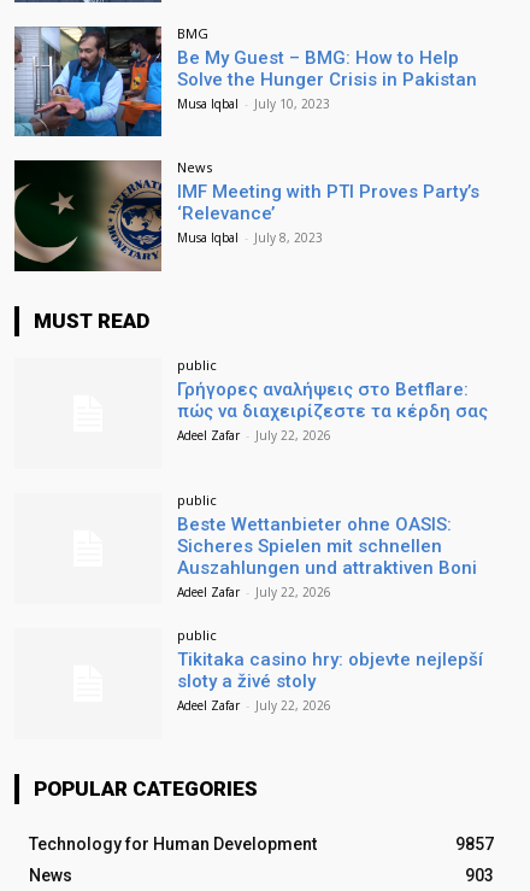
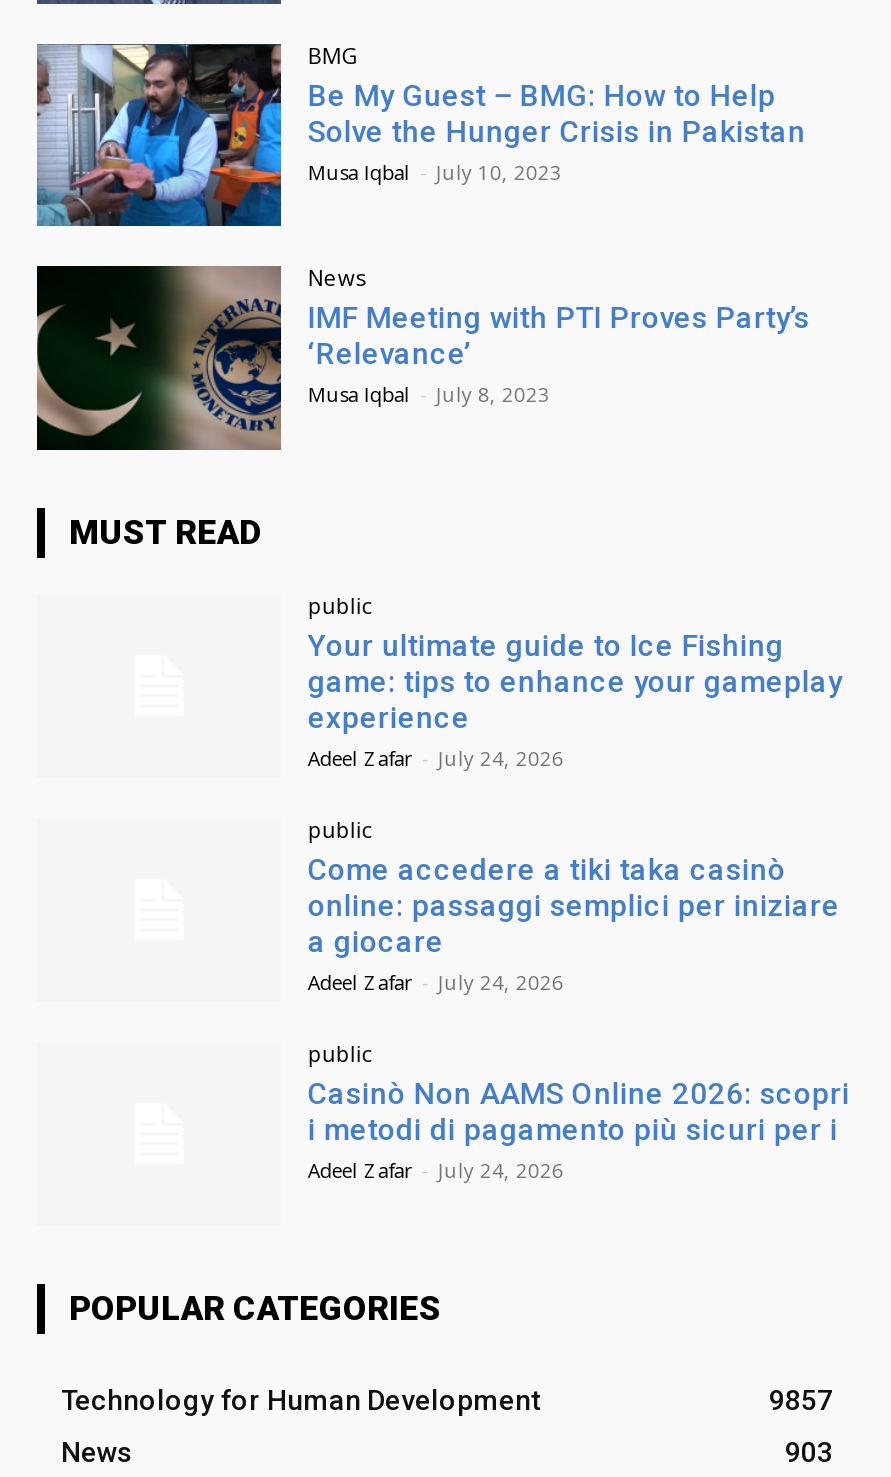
[178,379,488,444] Γρήγορες αναλήψεις στο Betflare: | πώς να διαχειρίζεστε τα κέρδη σας | Adeel Zafar - July 22, 2026 -> [308,628,842,772] Your ultimate guide to Ice Fishing | game: tips to enhance your gameplay | experience | Adeel Zafar - July 24, 2026
[178,514,477,600] Beste Wettanbieter ohne OASIS: | Sicheres Spielen mit schnellen | Auszahlungen und attraktiven Boni | Adeel Zafar - July 22, 2026 -> [308,852,840,996] Come accedere a tiki taka casinò | online: passaggi semplici per iniziare | a giocare | Adeel Zafar - July 24, 2026
[178,648,484,714] Tikitaka casino hry: objevte nejlepší | sloty a živé stoly | Adeel Zafar - July 22, 2026 -> [308,1076,850,1184] Casinò Non AAMS Online 2026: scopri | i metodi di pagamento più sicuri per i | Adeel Zafar - July 24, 2026

